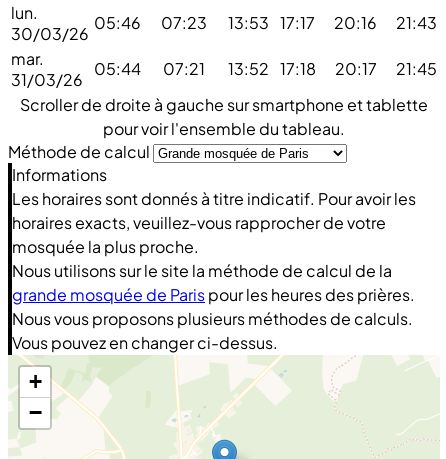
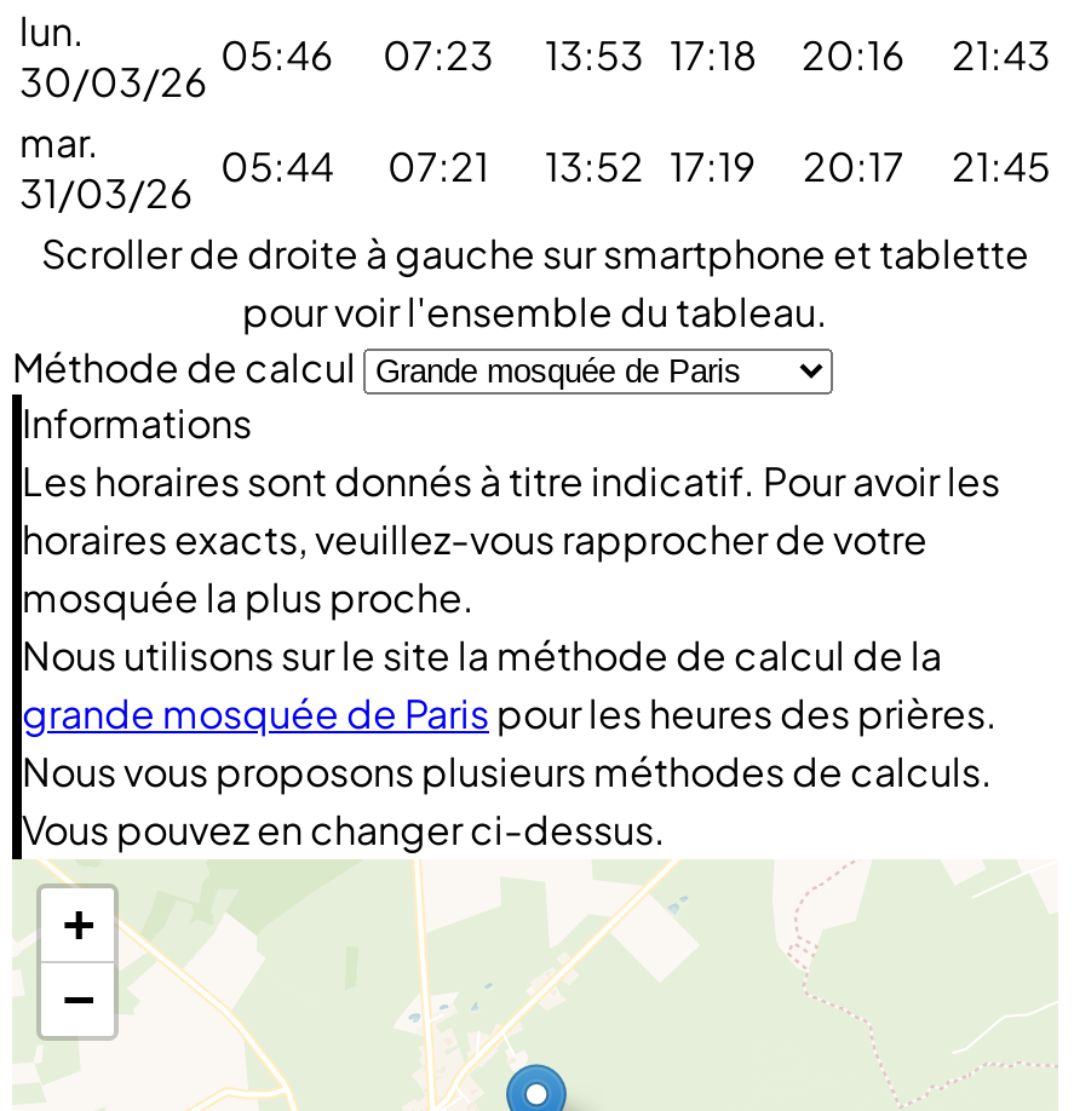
[94,12,437,33] 05:46 07:23 13:53 17:17 20:16 21:43 -> [220,29,1051,80] 05:46 07:23 13:53 17:18 20:16 21:43
[94,58,437,79] 05:44 07:21 13:52 17:18 20:17 21:45 -> [220,140,1051,191] 05:44 07:21 13:52 17:19 20:17 21:45

